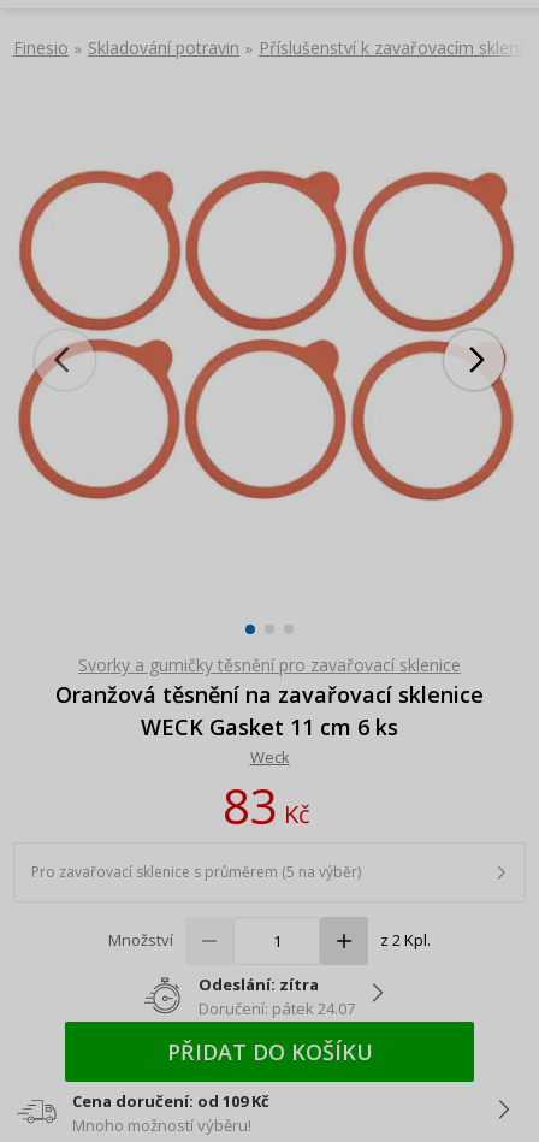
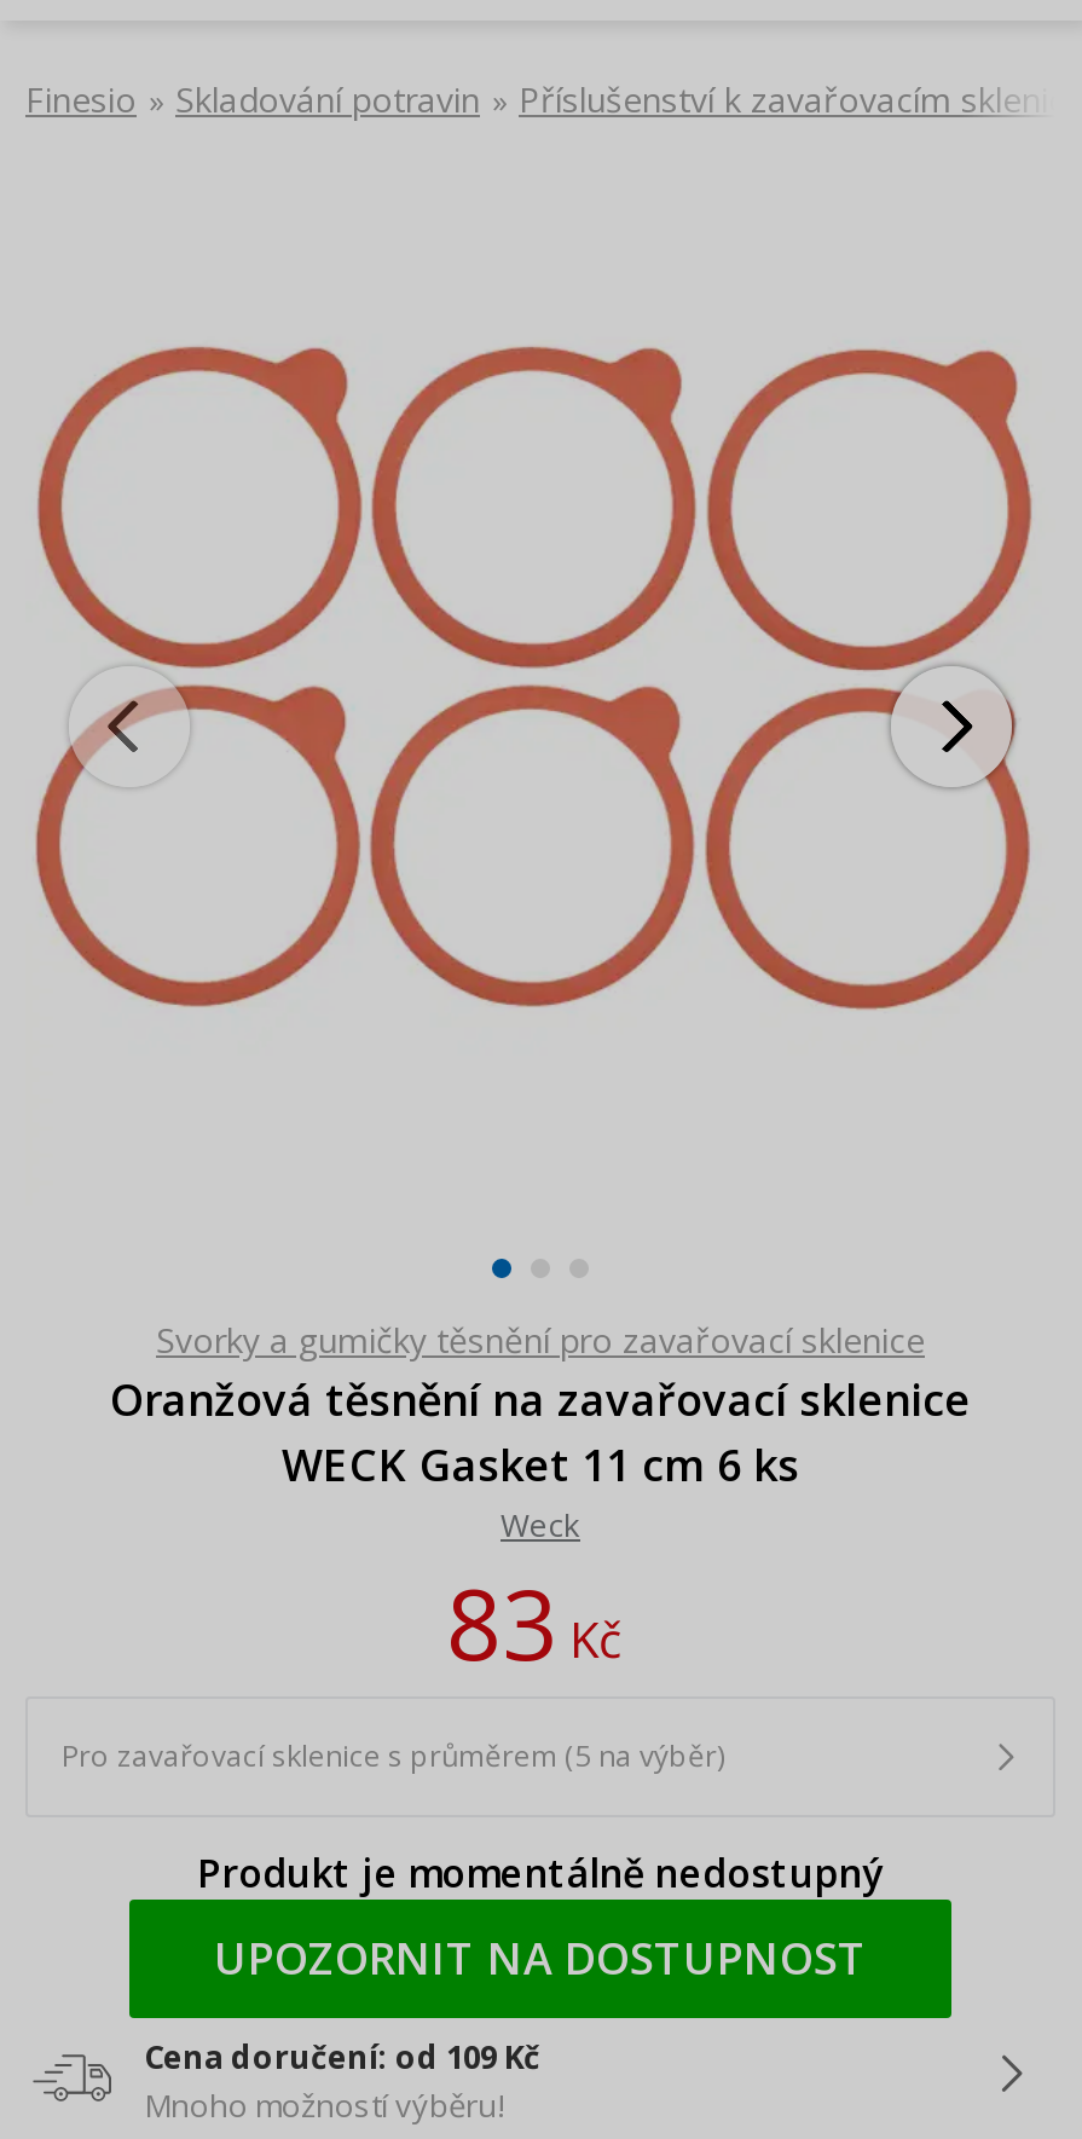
[108,929,431,1066] Množství | z 2 Kpl. | Odeslání: zítra | Doručení: pátek 24.07 | PŘIDAT DO KOŠÍKU -> [197,1846,884,1986] Produkt je momentálně nedostupný | UPOZORNIT NA DOSTUPNOST

